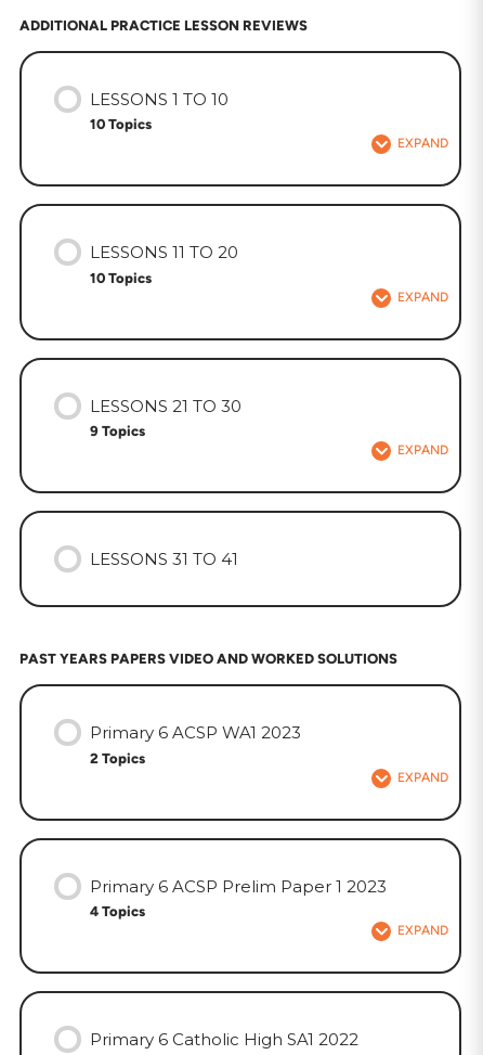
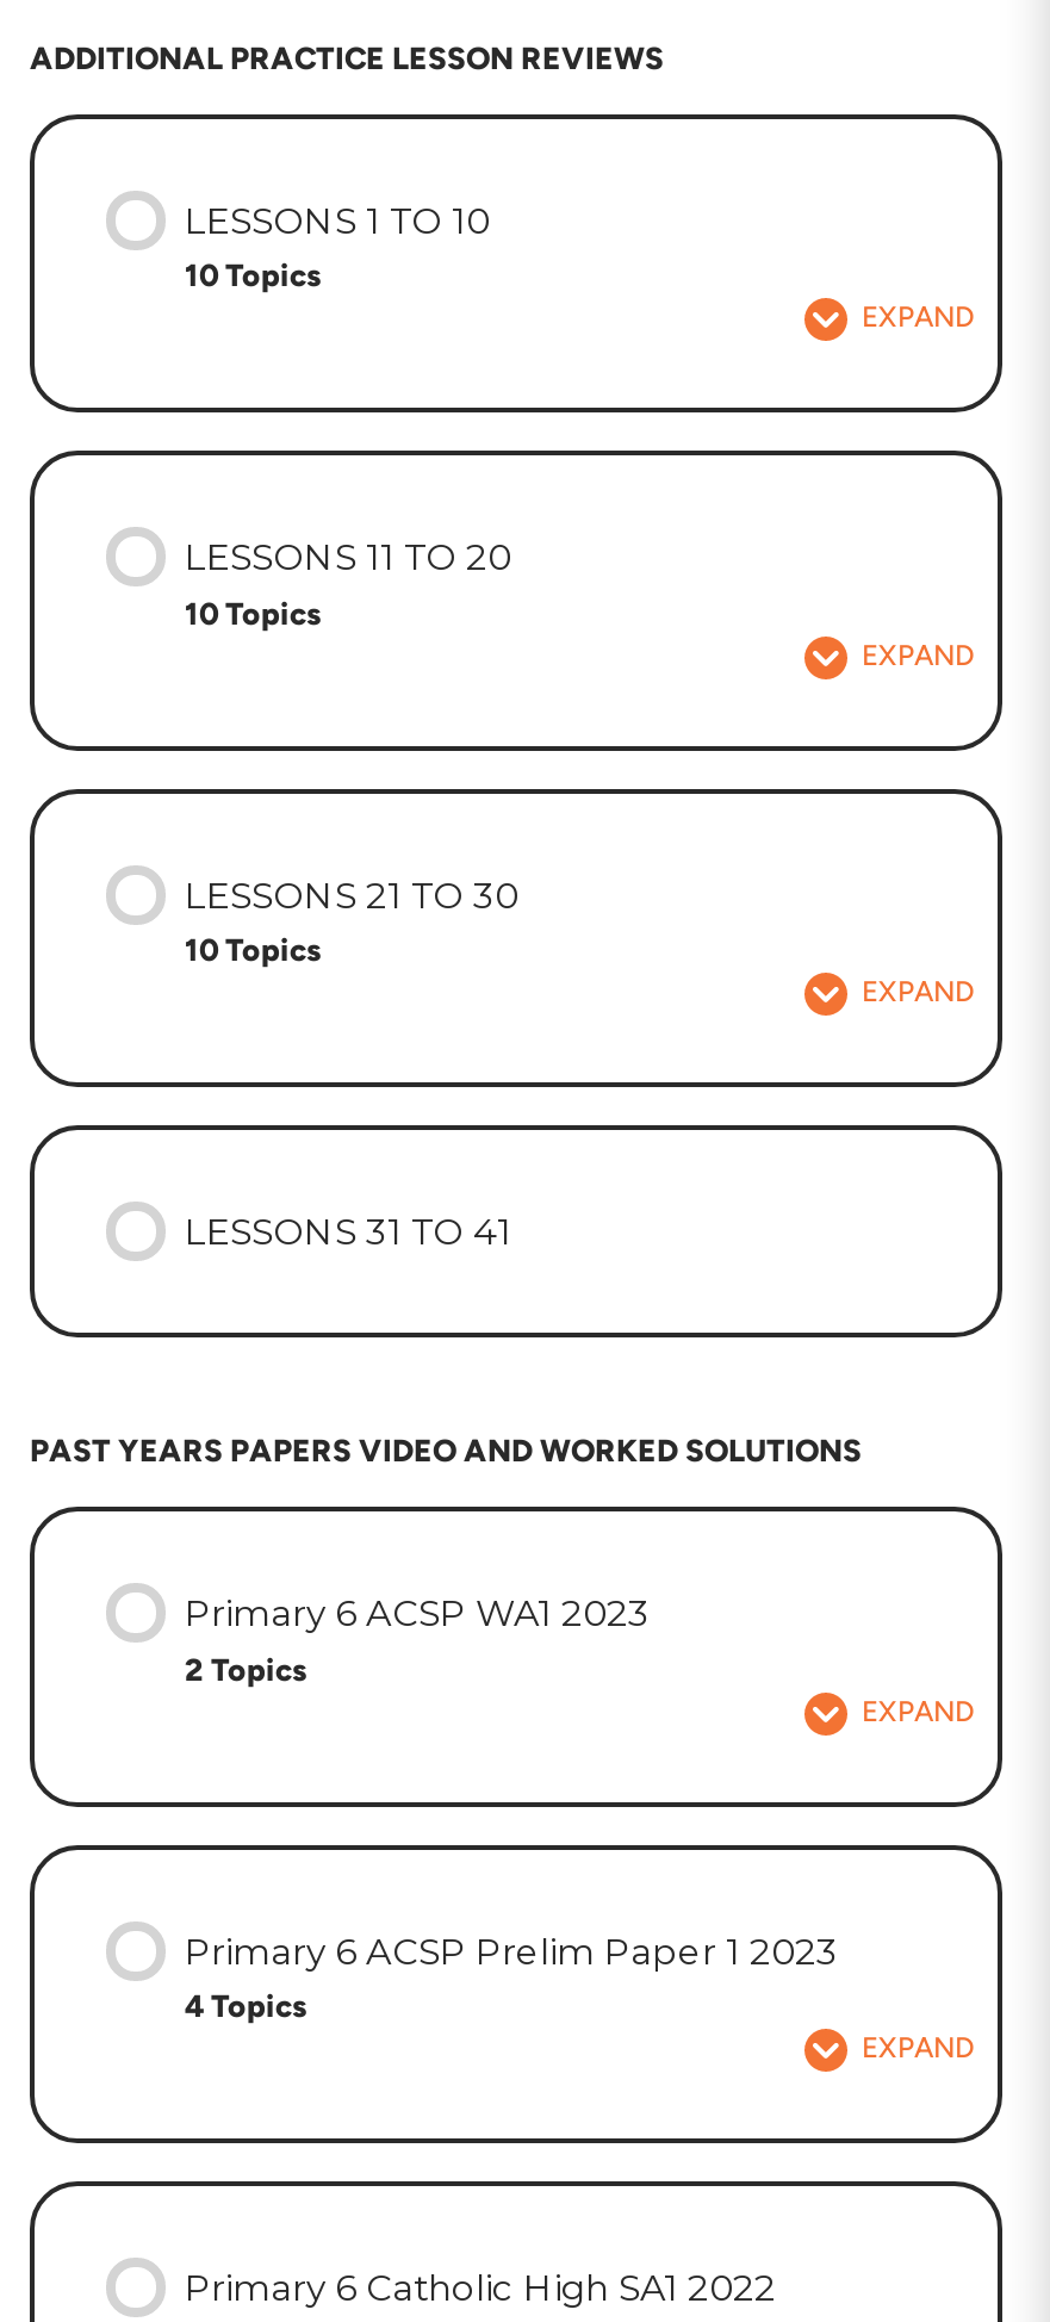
[90,423,145,439] 9 Topics -> [185,932,321,968] 10 Topics

